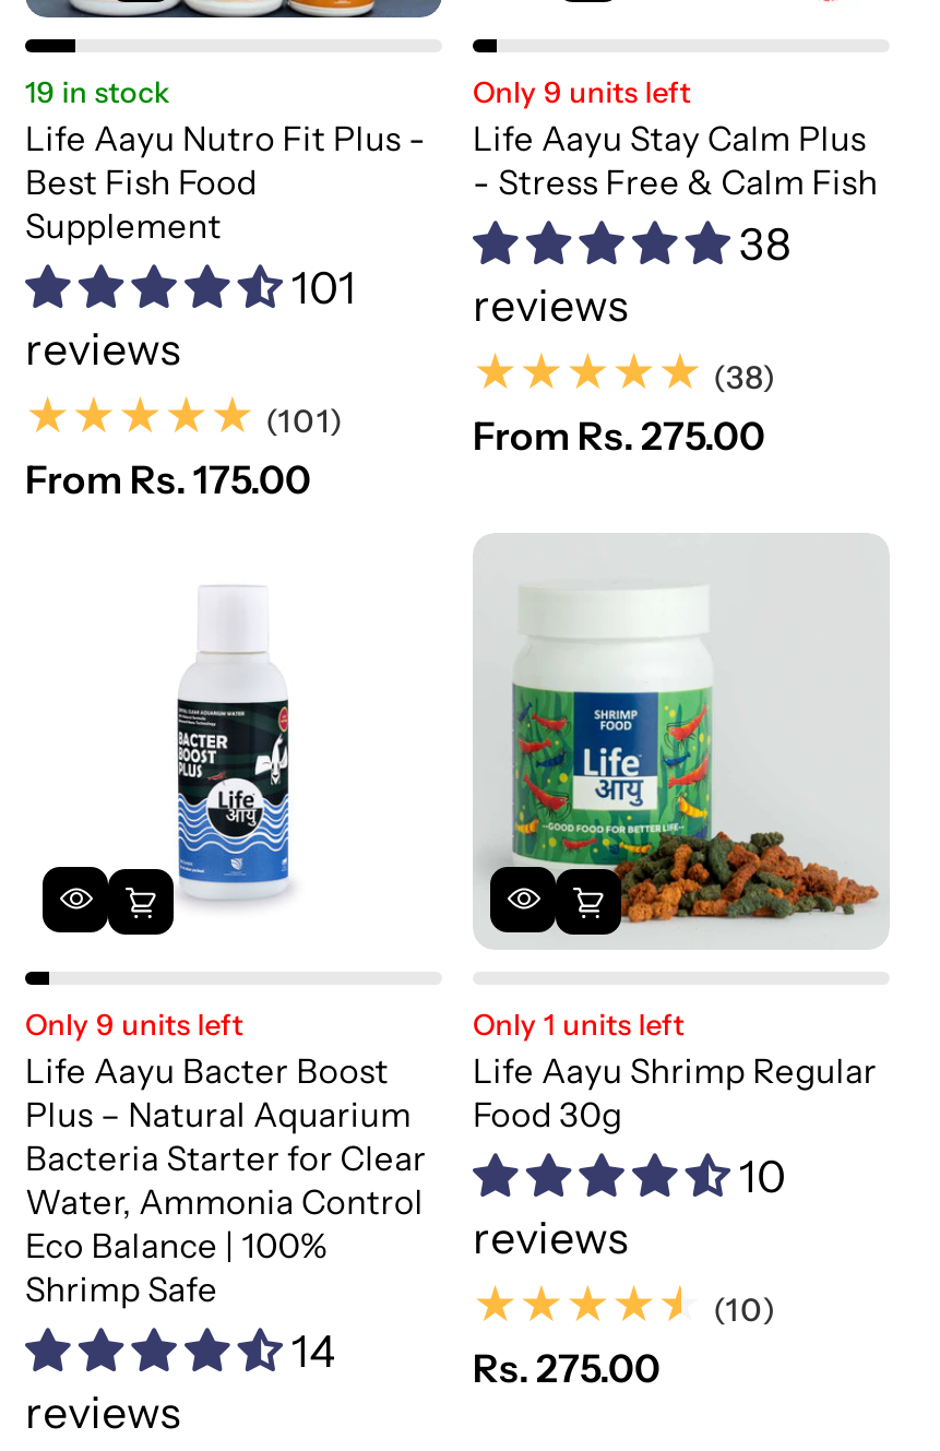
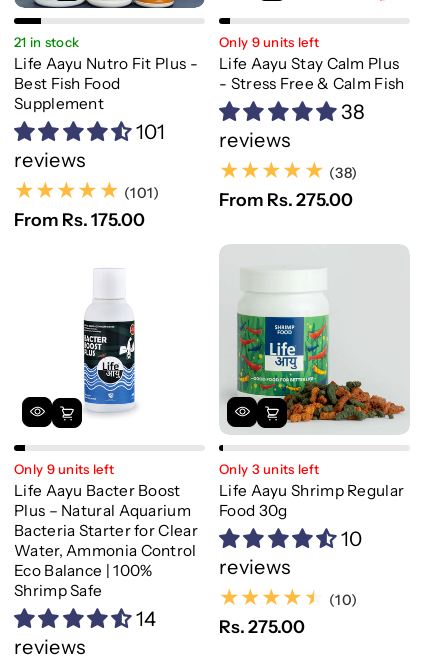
[25,75,170,110] 19 in stock -> [14,34,79,50] 21 in stock
[473,1008,685,1042] Only 1 units left -> [219,461,319,477] Only 3 units left

